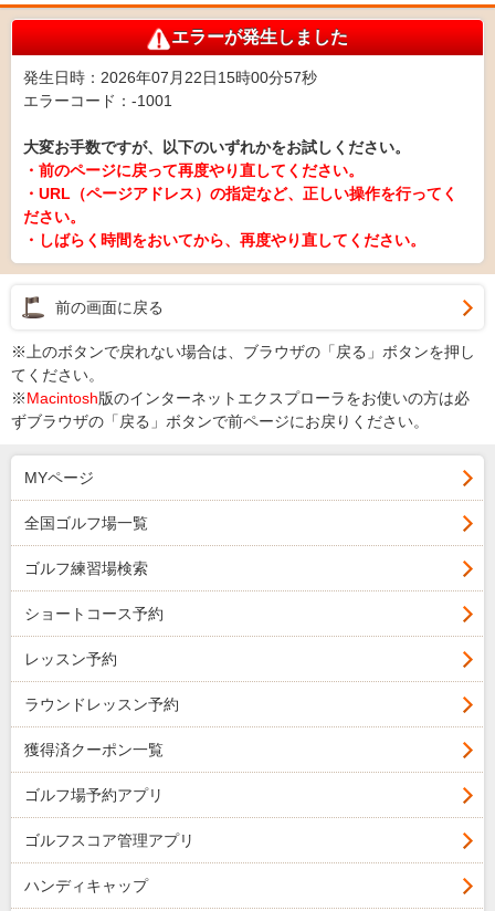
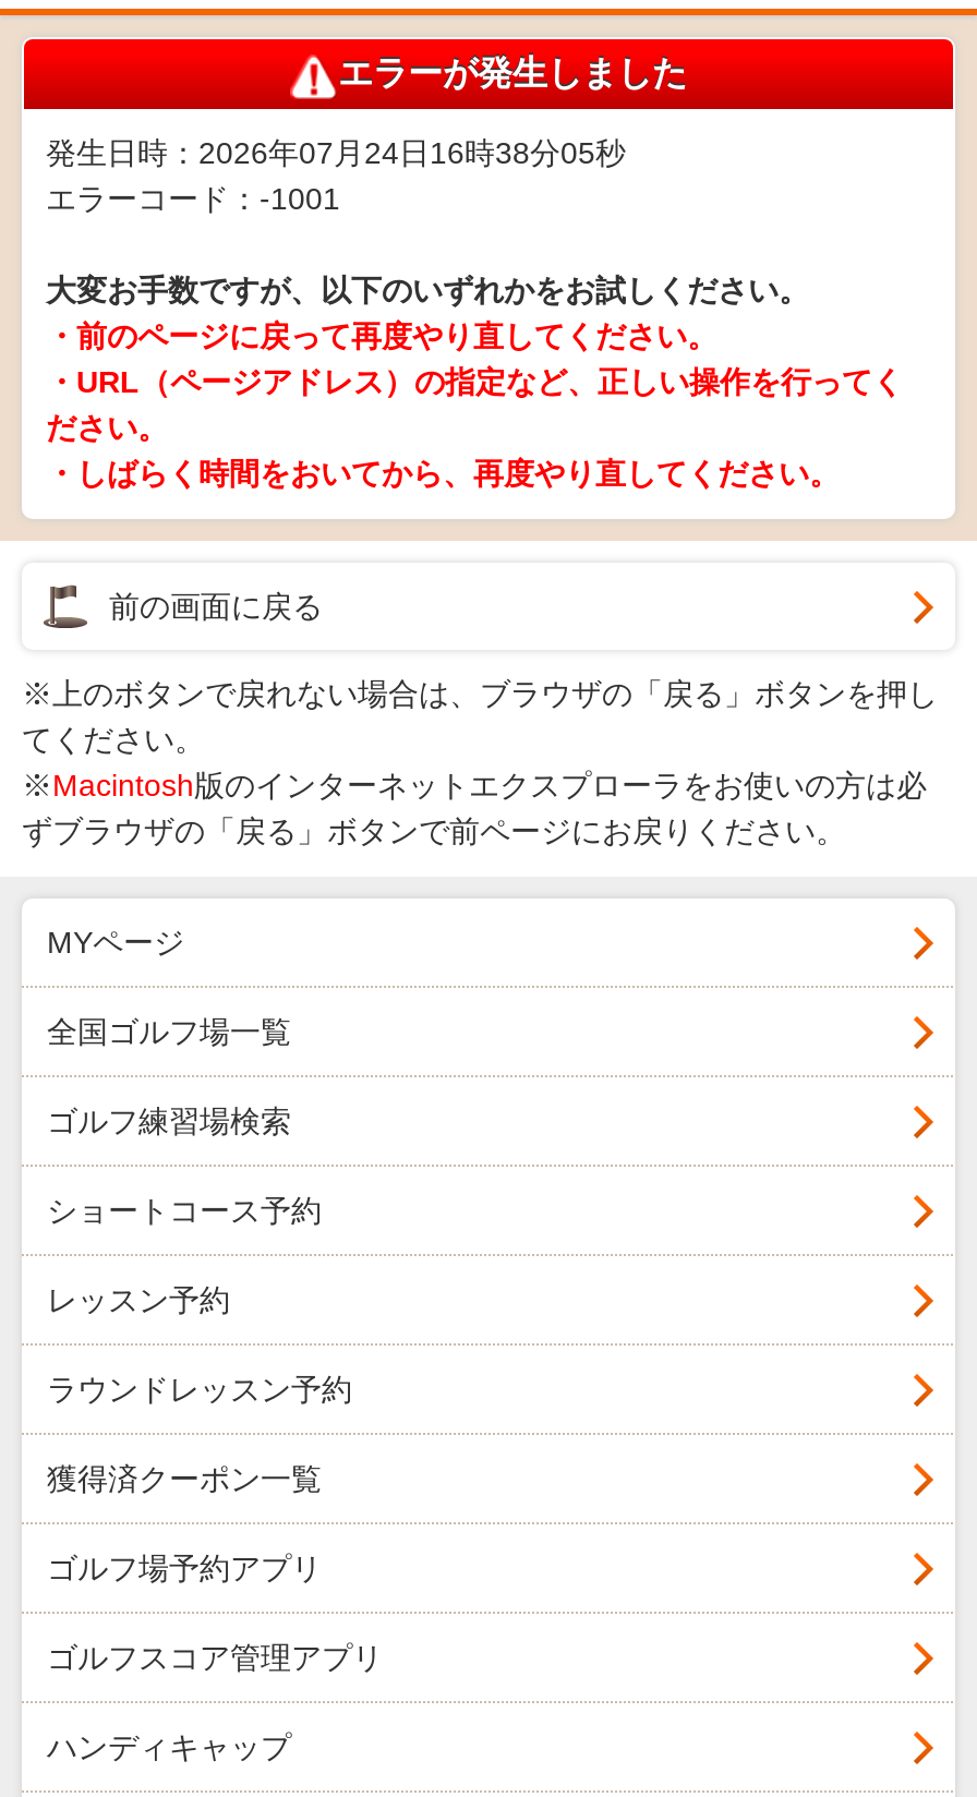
[23,69,317,86] 発生日時：2026年07月22日15時00分57秒 -> [46,135,626,170] 発生日時：2026年07月24日16時38分05秒

